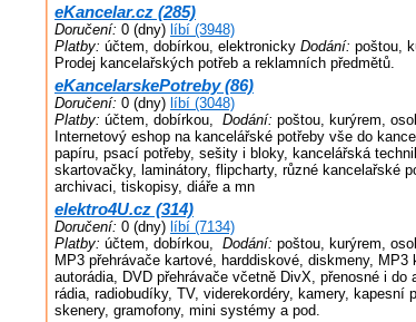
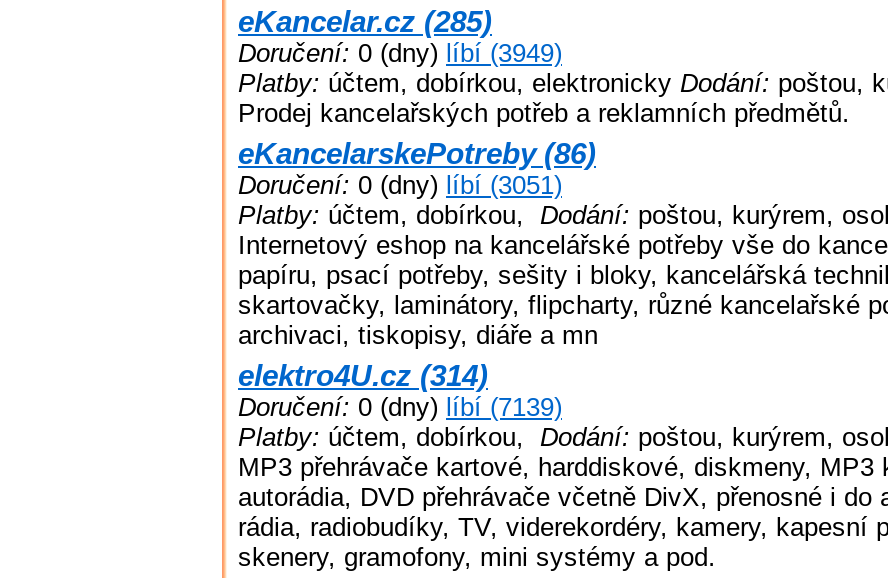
[55,21,235,38] Doručení: 0 (dny) líbí (3948) -> [238,38,562,68] Doručení: 0 (dny) líbí (3949)
[55,95,235,111] Doručení: 0 (dny) líbí (3048) -> [238,170,562,200] Doručení: 0 (dny) líbí (3051)
[55,218,235,235] Doručení: 0 (dny) líbí (7134) -> [238,392,562,422] Doručení: 0 (dny) líbí (7139)

